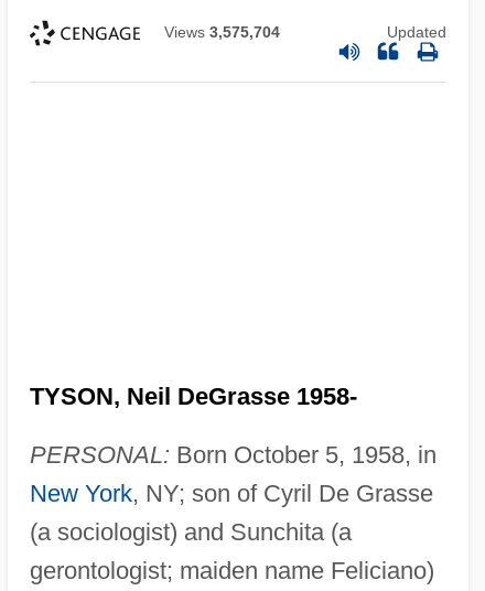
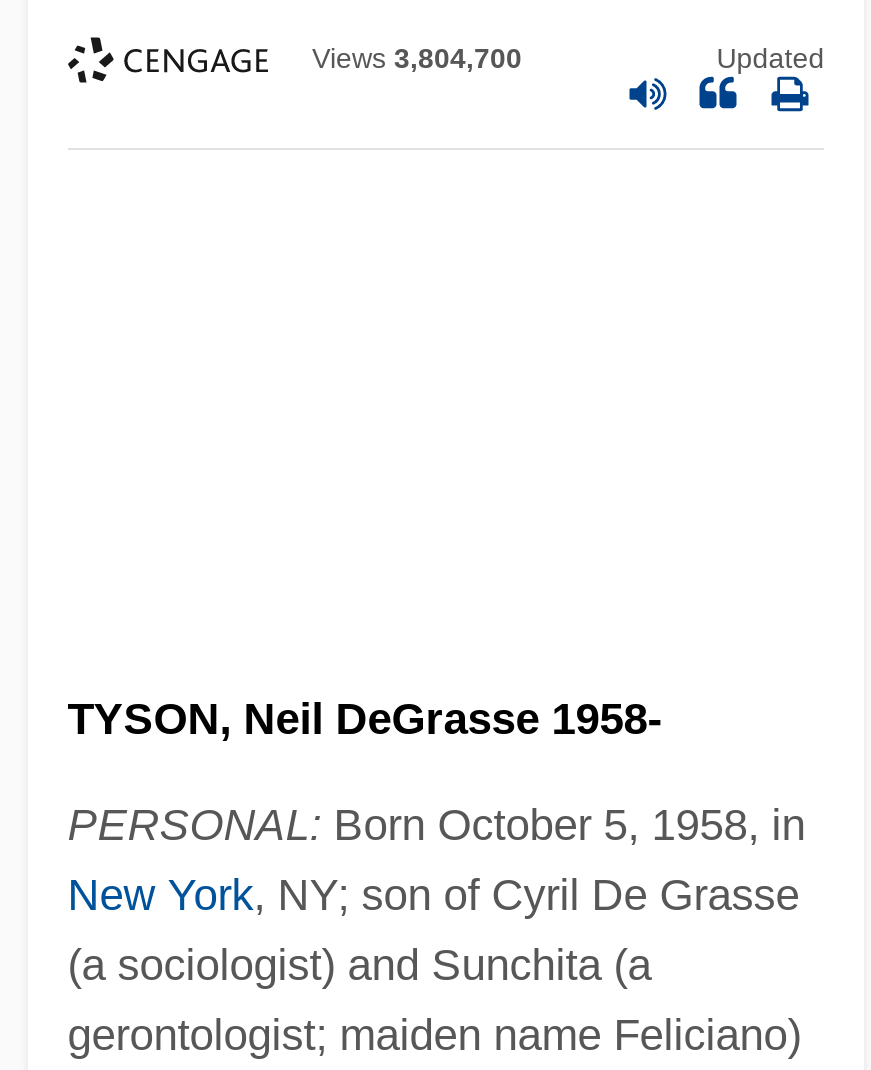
[164,24,280,41] Views 3,575,704 -> [312,43,522,75] Views 3,804,700

